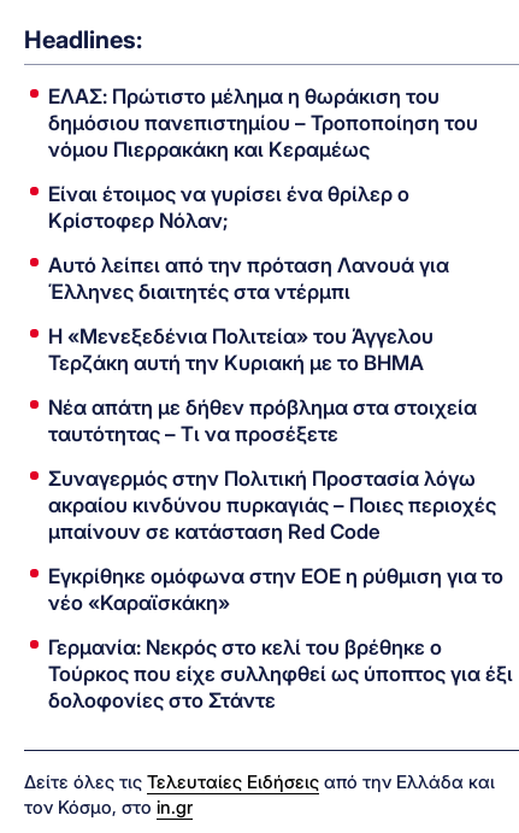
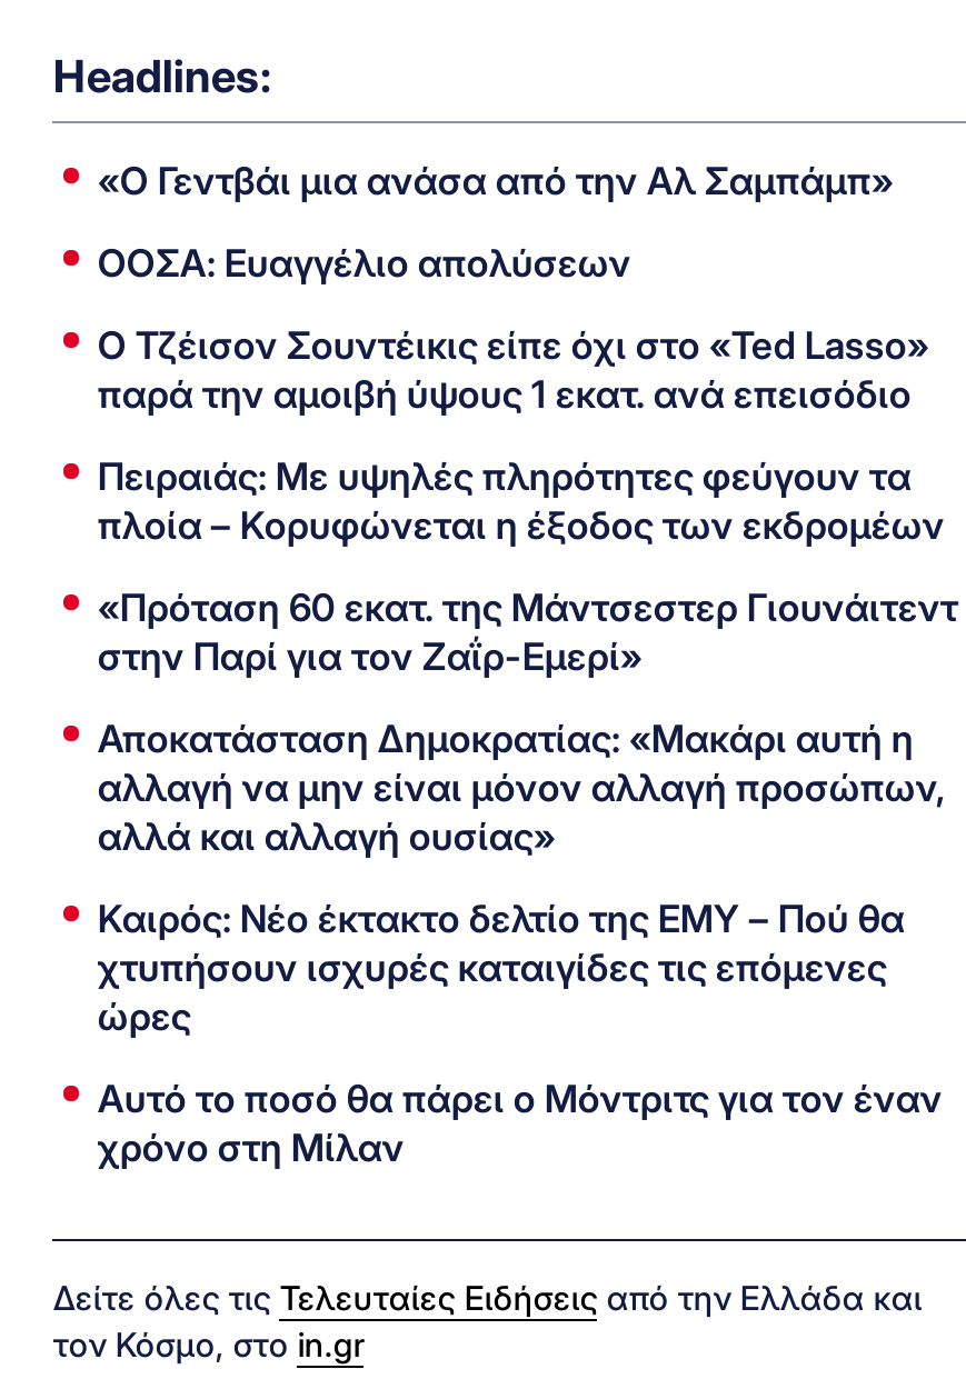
[49,84,478,162] ΕΛΑΣ: Πρώτιστο μέλημα η θωράκιση του | δημόσιου πανεπιστημίου – Τροποποίηση του | νόμου Πιερρακάκη και Κεραμέως -> [97,159,893,203] «Ο Γεντβάι μια ανάσα από την Αλ Σαμπάμπ»
[49,182,410,233] Είναι έτοιμος να γυρίσει ένα θρίλερ ο | Κρίστοφερ Νόλαν; -> [97,241,631,286] ΟΟΣΑ: Ευαγγέλιο απολύσεων
[49,253,450,304] Αυτό λείπει από την πρόταση Λανουά για | Έλληνες διαιτητές στα ντέρμπι -> [97,323,929,417] Ο Τζέισον Σουντέικις είπε όχι στο «Ted Lasso» | παρά την αμοιβή ύψους 1 εκατ. ανά επεισόδιο
[49,324,434,375] Η «Μενεξεδένια Πολιτεία» του Άγγελου | Τερζάκη αυτή την Κυριακή με το ΒΗΜΑ -> [97,454,944,548] Πειραιάς: Με υψηλές πληρότητες φεύγουν τα | πλοία – Κορυφώνεται η έξοδος των εκδρομέων
[49,395,477,446] Νέα απάτη με δήθεν πρόβλημα στα στοιχεία | ταυτότητας – Τι να προσέξετε -> [97,586,958,679] «Πρόταση 60 εκατ. της Μάντσεστερ Γιουνάιτεντ | στην Παρί για τον Ζαΐρ-Εμερί»
[49,467,496,544] Συναγερμός στην Πολιτική Προστασία λόγω | ακραίου κινδύνου πυρκαγιάς – Ποιες περιοχές | μπαίνουν σε κατάσταση Red Code -> [97,717,944,859] Αποκατάσταση Δημοκρατίας: «Μακάρι αυτή η | αλλαγή να μην είναι μόνον αλλαγή προσώπων, | αλλά και αλλαγή ουσίας»
[49,564,504,615] Εγκρίθηκε ομόφωνα στην ΕΟΕ η ρύθμιση για το | νέο «Καραϊσκάκη» -> [97,897,904,1039] Καιρός: Νέο έκτακτο δελτίο της ΕΜΥ – Πού θα | χτυπήσουν ισχυρές καταιγίδες τις επόμενες | ώρες
[49,635,513,712] Γερμανία: Νεκρός στο κελί του βρέθηκε ο | Τούρκος που είχε συλληφθεί ως ύποπτος για έξι | δολοφονίες στο Στάντε -> [97,1077,942,1170] Αυτό το ποσό θα πάρει ο Μόντριτς για τον έναν | χρόνο στη Μίλαν

